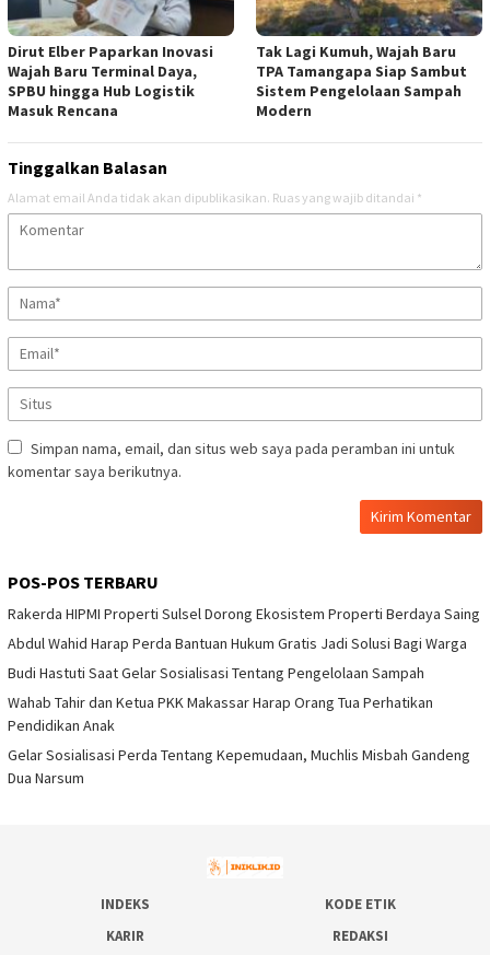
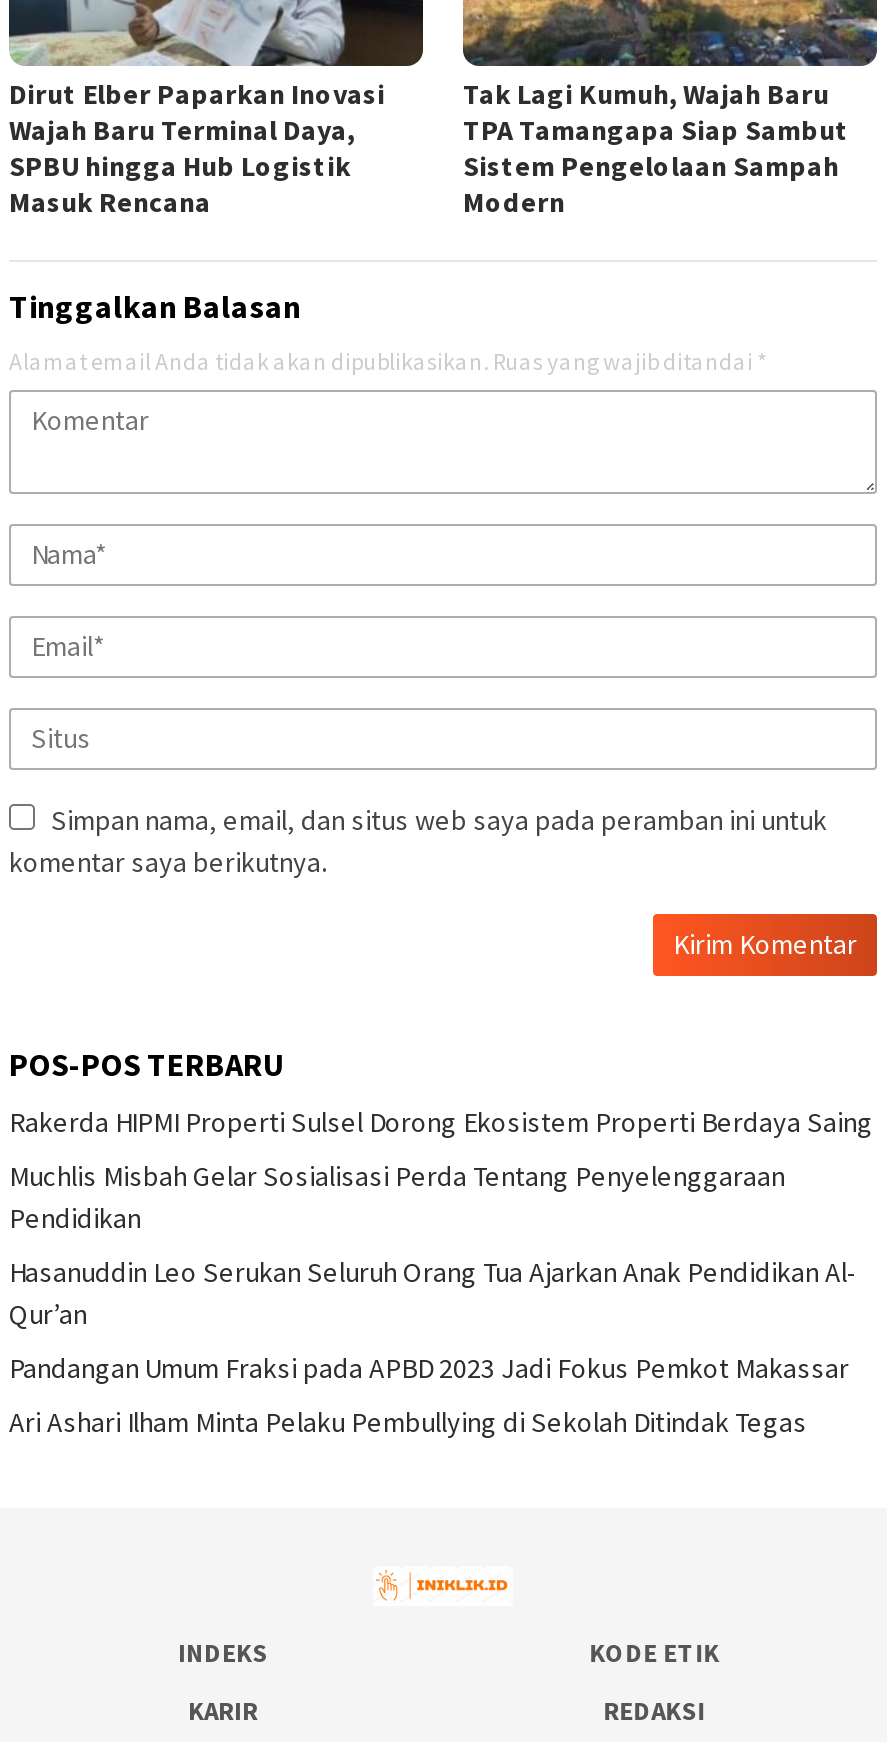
[8,633,467,653] Abdul Wahid Harap Perda Bantuan Hukum Gratis Jadi Solusi Bagi Warga -> [9,1158,785,1236] Muchlis Misbah Gelar Sosialisasi Perda Tentang Penyelenggaraan | Pendidikan
[8,663,424,683] Budi Hastuti Saat Gelar Sosialisasi Tentang Pengelolaan Sampah -> [9,1254,855,1332] Hasanuddin Leo Serukan Seluruh Orang Tua Ajarkan Anak Pendidikan Al- | Qur’an
[8,692,433,735] Wahab Tahir dan Ketua PKK Makassar Harap Orang Tua Perhatikan | Pendidikan Anak -> [9,1350,849,1386] Pandangan Umum Fraksi pada APBD 2023 Jadi Fokus Pemkot Makassar
[8,745,470,788] Gelar Sosialisasi Perda Tentang Kepemudaan, Muchlis Misbah Gandeng | Dua Narsum -> [9,1404,807,1440] Ari Ashari Ilham Minta Pelaku Pembullying di Sekolah Ditindak Tegas

